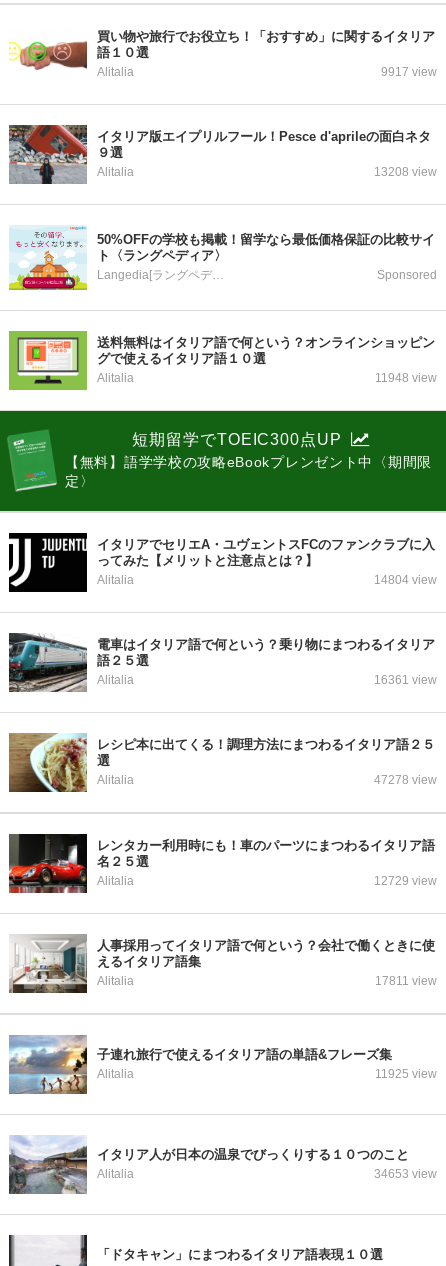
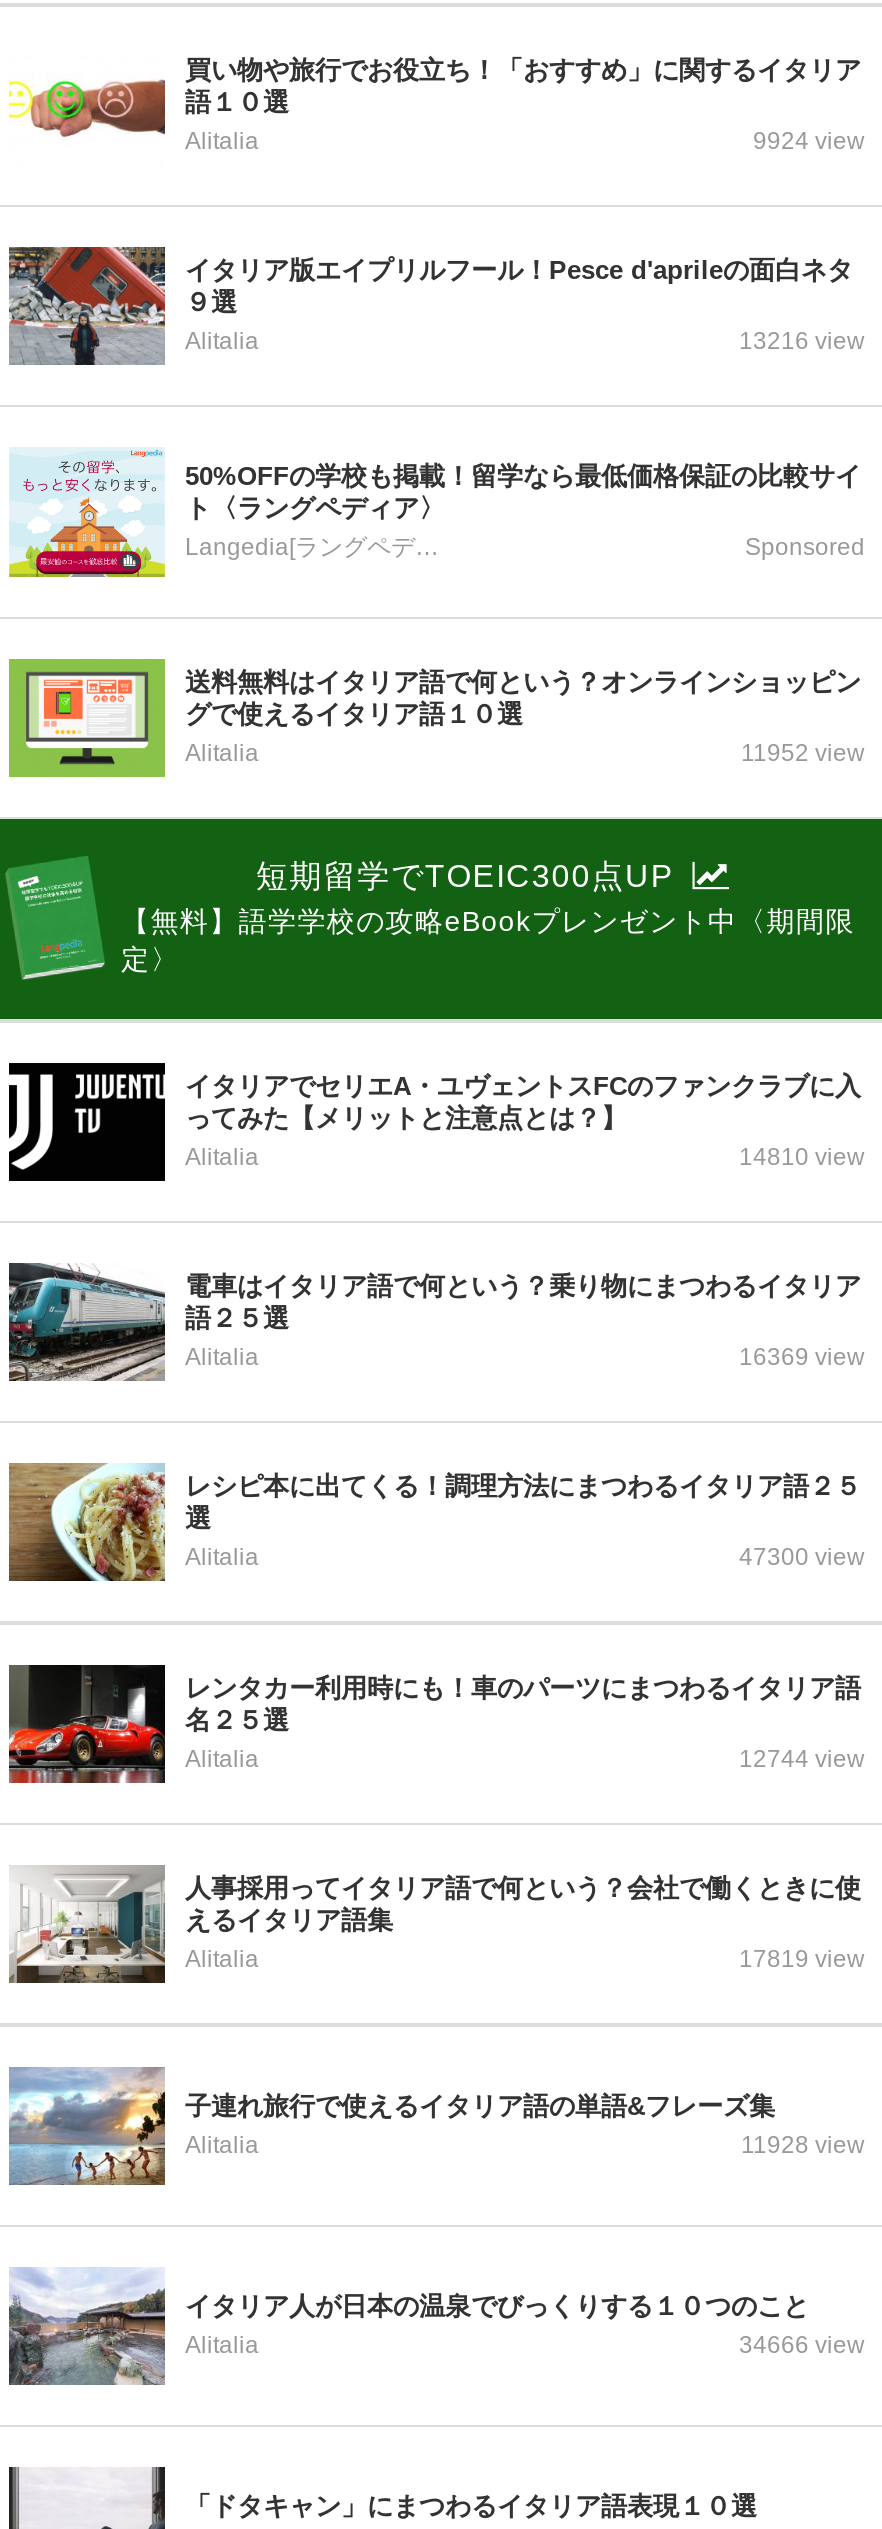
[381,65,437,79] 9917 view -> [753,127,865,155] 9924 view
[374,165,437,179] 13208 view -> [739,327,865,355] 13216 view
[375,371,437,385] 11948 view -> [741,739,865,767] 11952 view
[374,573,437,587] 14804 view -> [739,1143,865,1171] 14810 view
[374,673,437,687] 16361 view -> [739,1343,865,1371] 16369 view
[374,773,437,787] 47278 view -> [739,1543,865,1571] 47300 view
[374,874,437,888] 12729 view -> [739,1745,865,1773] 12744 view
[375,974,437,988] 17811 view -> [739,1945,865,1973] 17819 view
[375,1067,437,1081] 11925 view -> [741,2131,865,2159] 11928 view
[374,1167,437,1181] 34653 view -> [739,2331,865,2359] 34666 view

